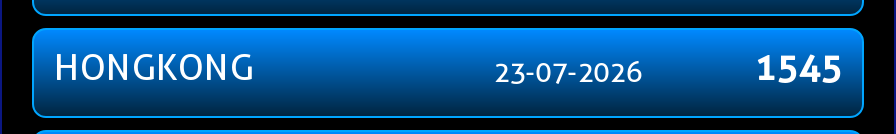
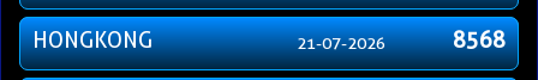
[493,57,641,89] 23-07-2026 -> [296,34,385,53] 21-07-2026
[754,47,842,89] 1545 -> [453,28,506,53] 8568

